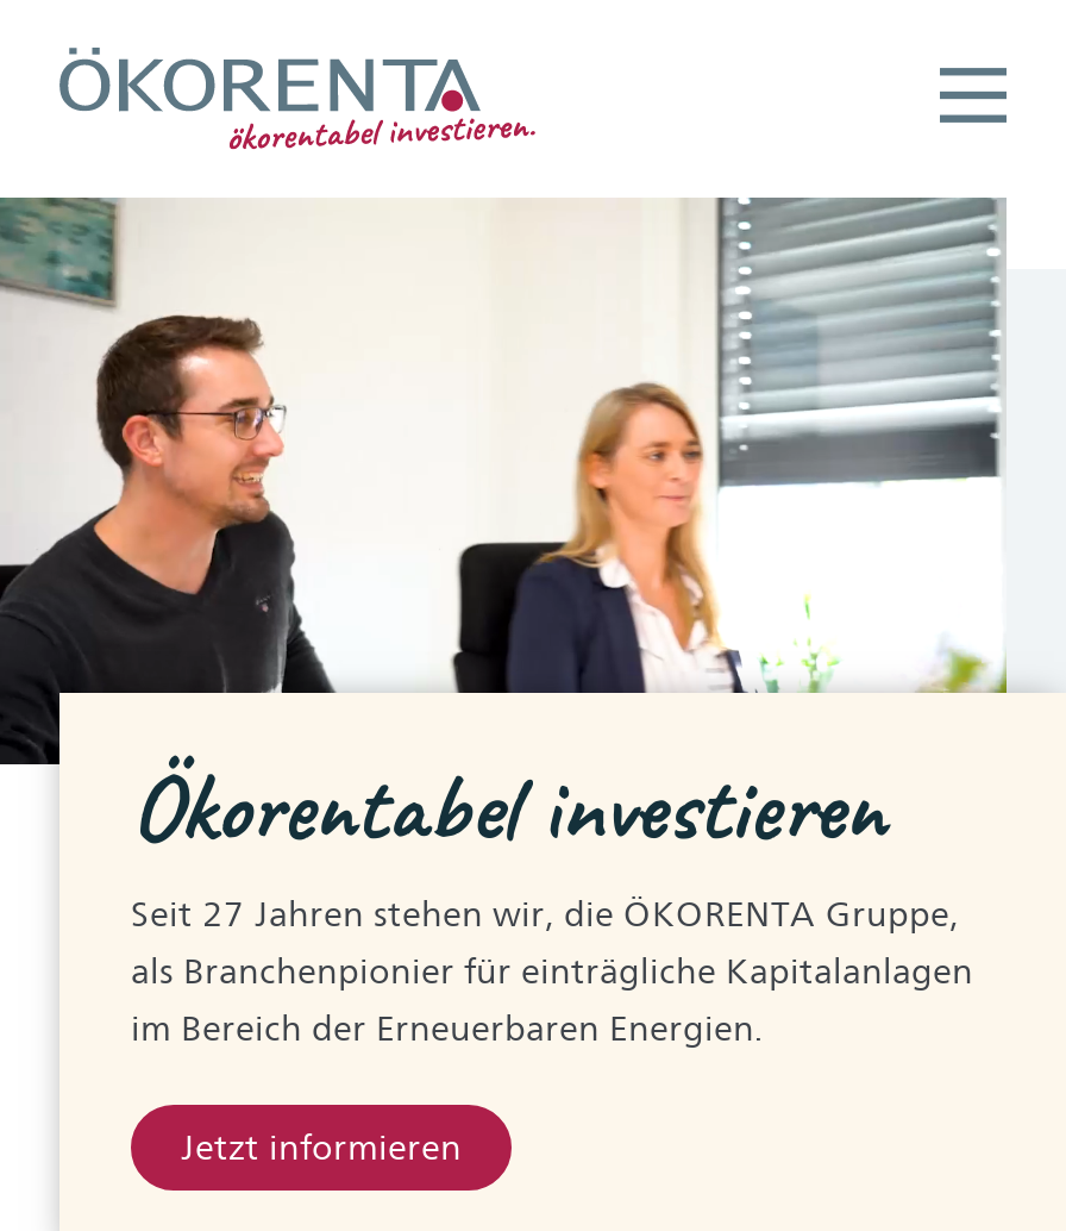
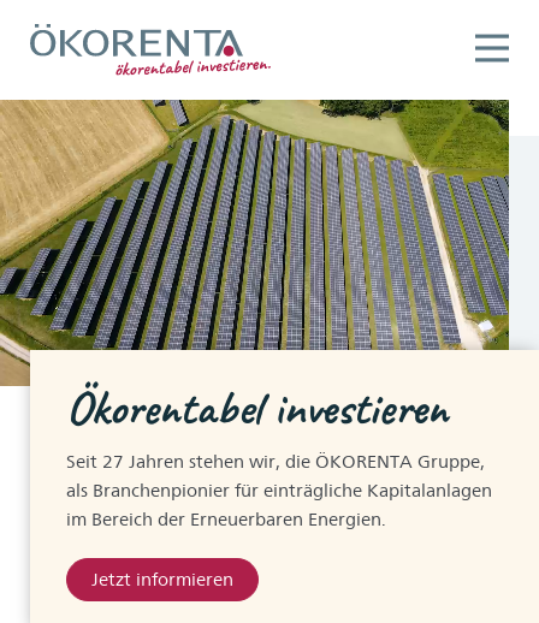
[7,195,1007,767] [image] -> [4,99,510,387] [image]

